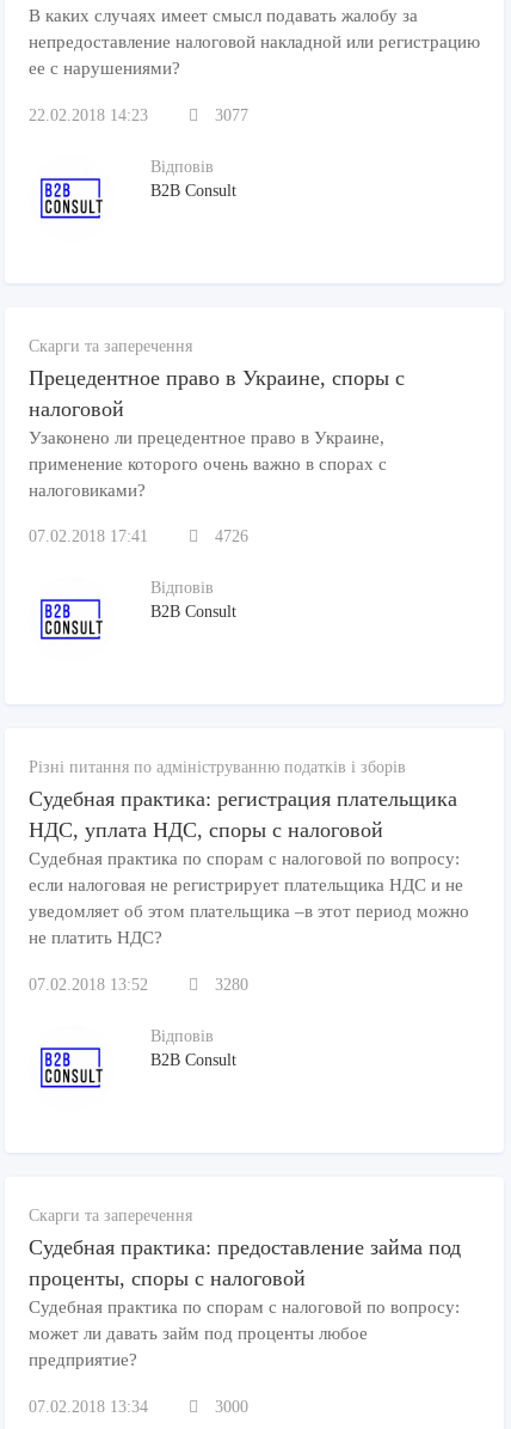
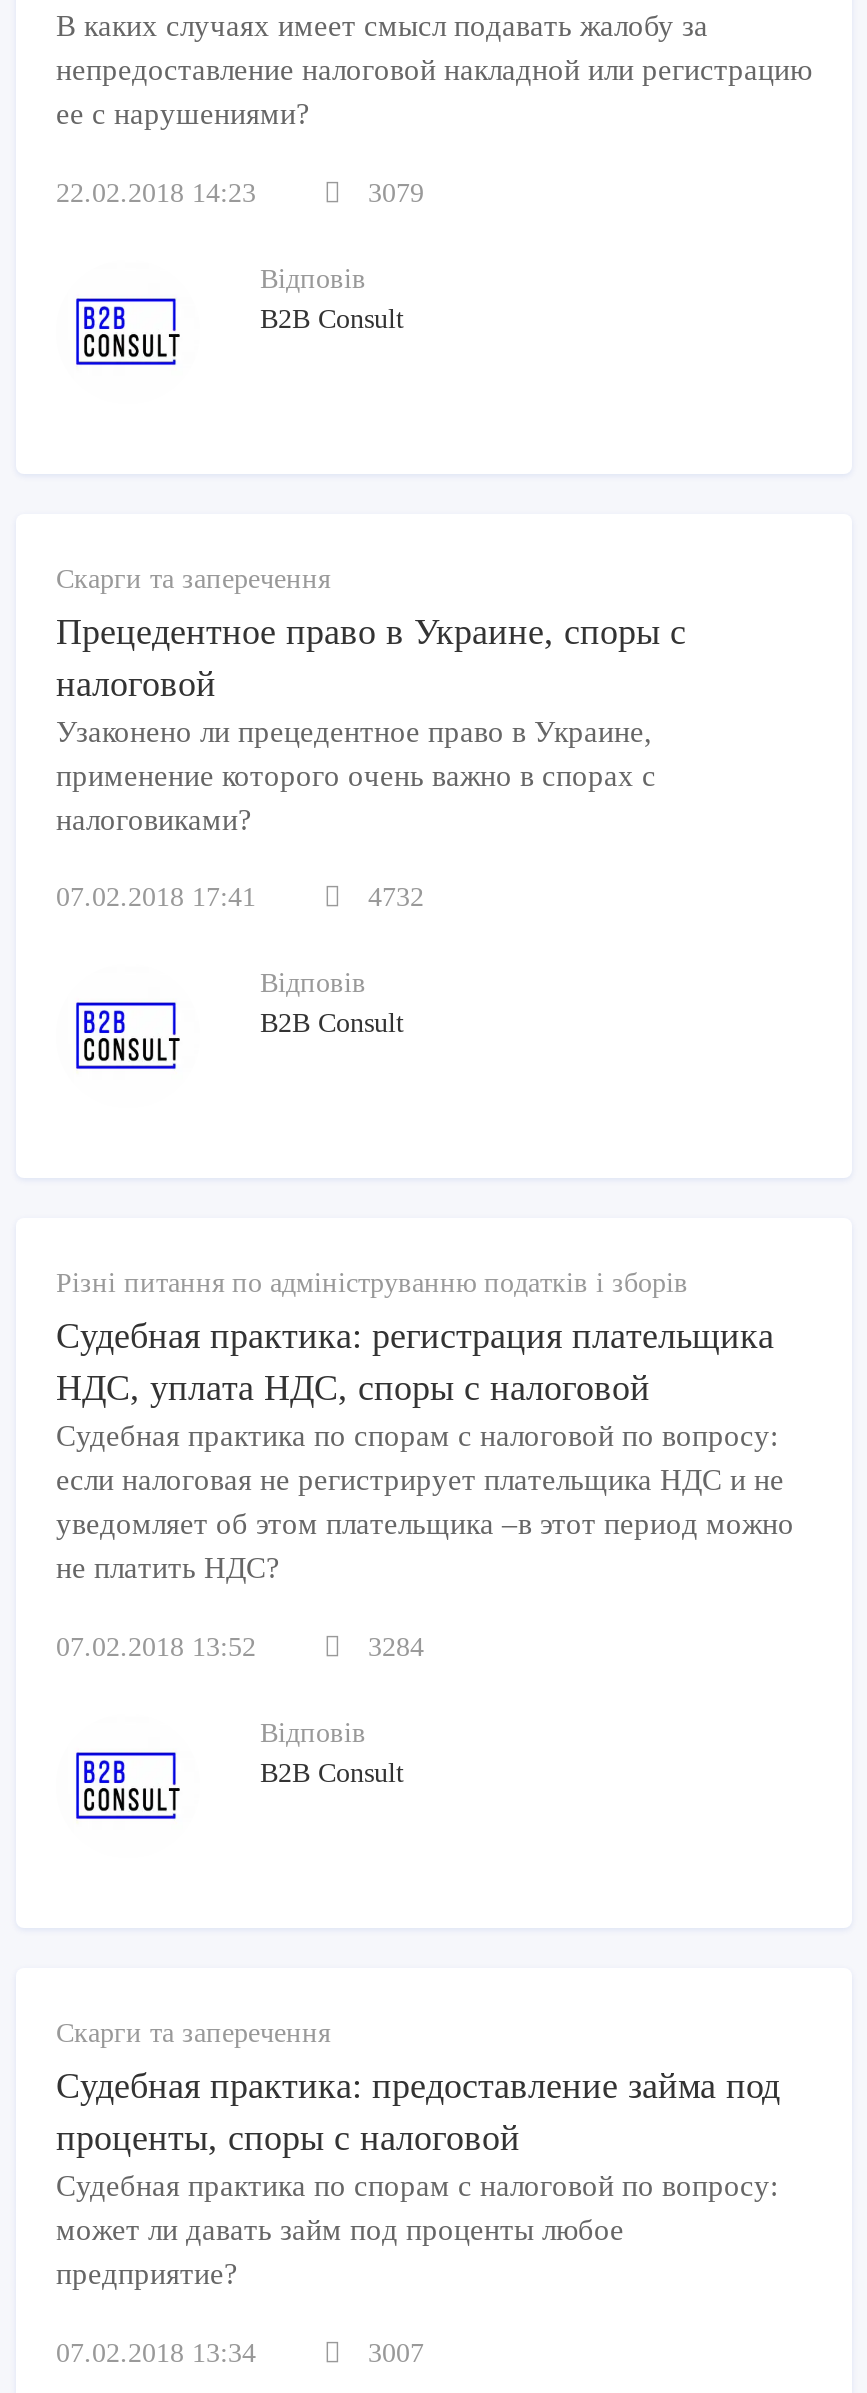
[210,106,248,124] 3077 -> [360,177,424,207] 3079
[210,528,248,546] 4726 -> [360,883,424,913] 4732
[210,976,248,994] 3280 -> [360,1632,424,1662] 3284
[210,1398,248,1416] 3000 -> [360,2338,424,2368] 3007

